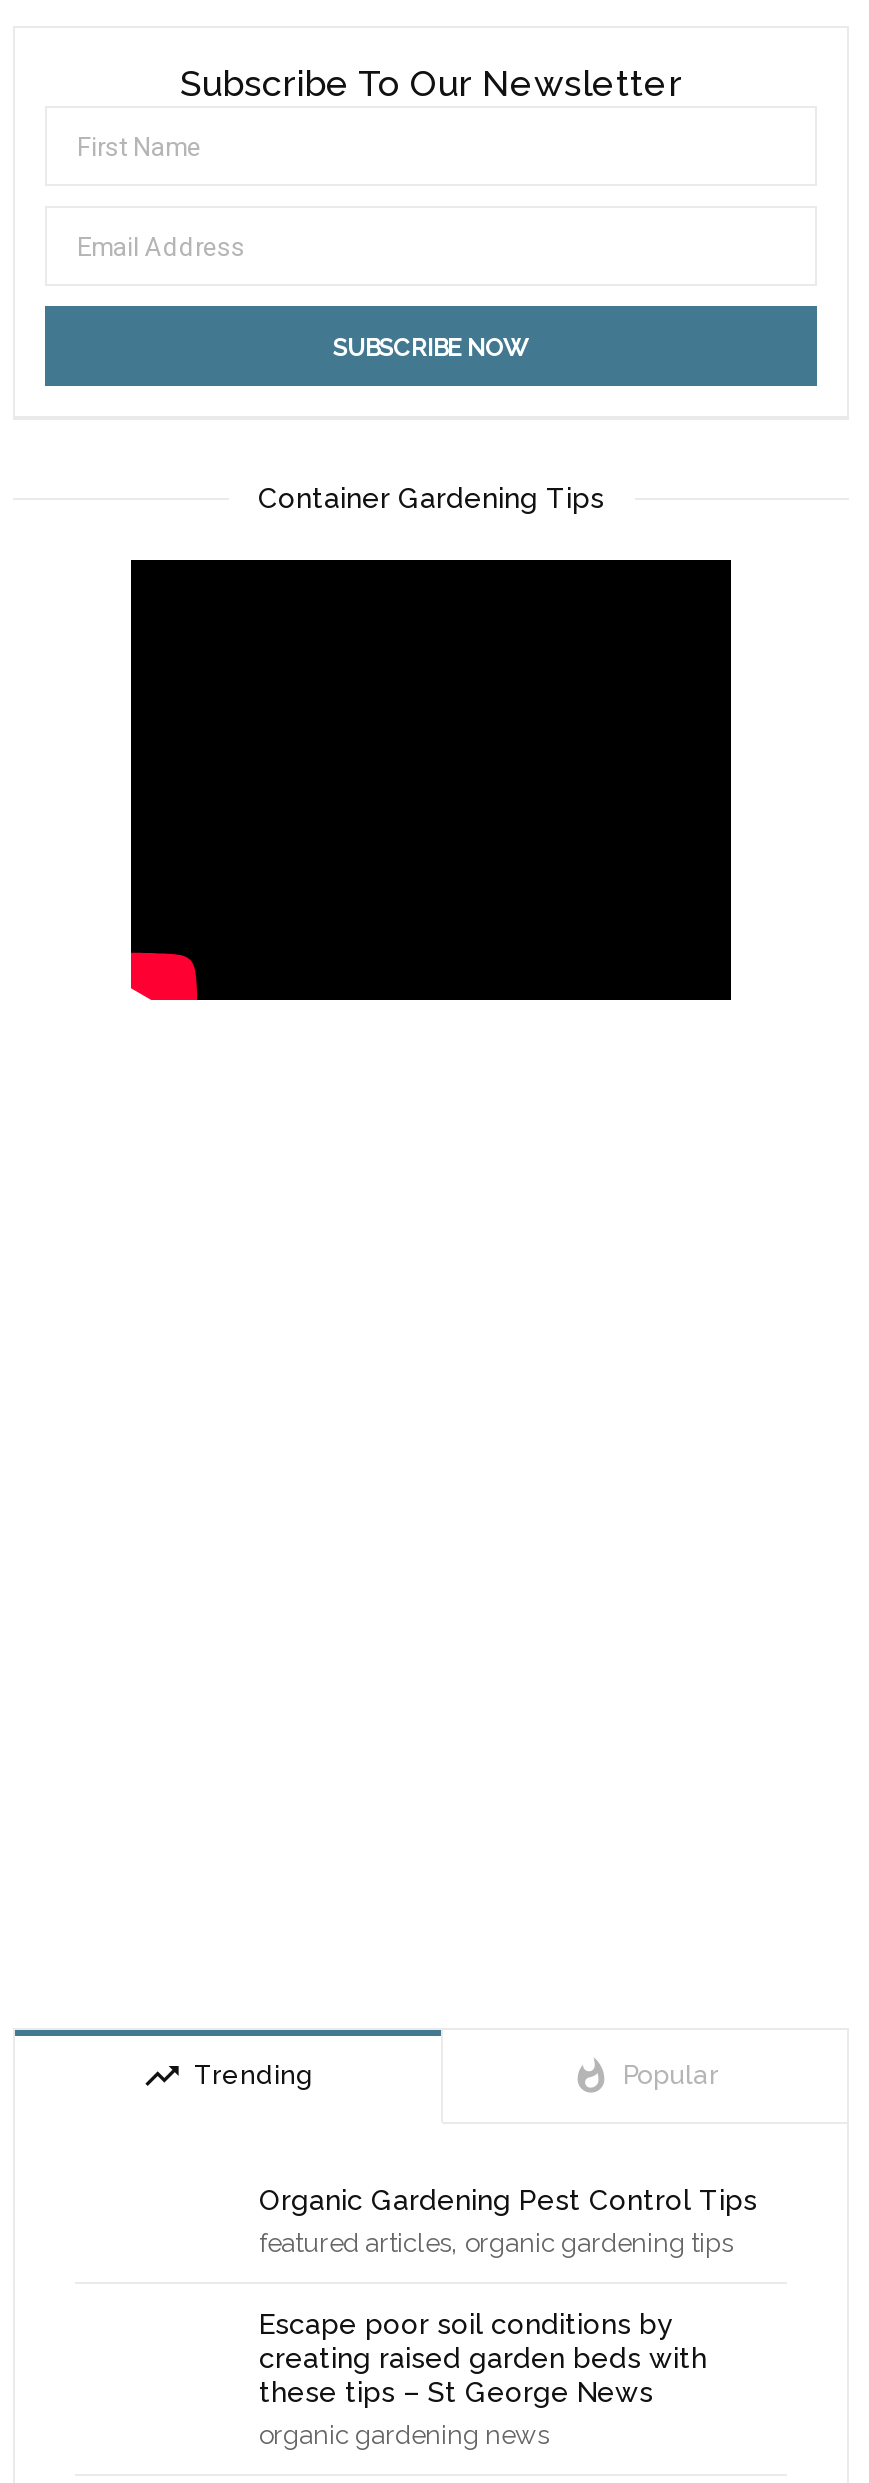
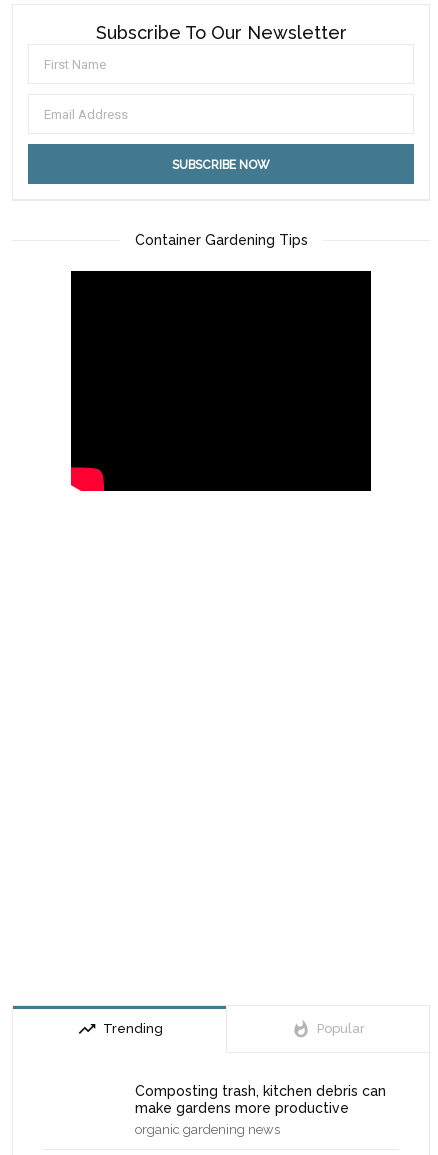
[259,2184,757,2408] Organic Gardening Pest Control Tips | featured articles, organic gardening tips | Escape poor soil conditions by | creating raised garden beds with | these tips – St George News -> [135,1083,386,1116] Composting trash, kitchen debris can | make gardens more productive

